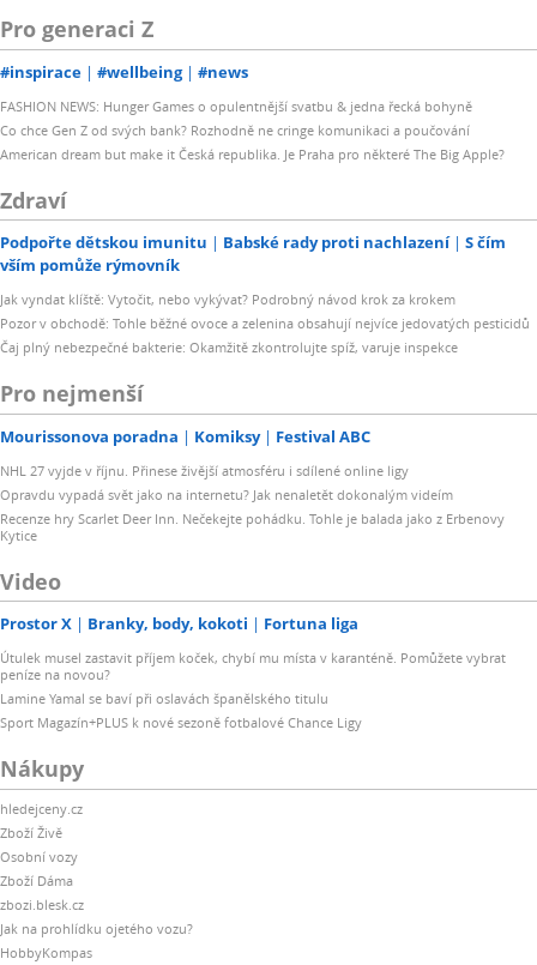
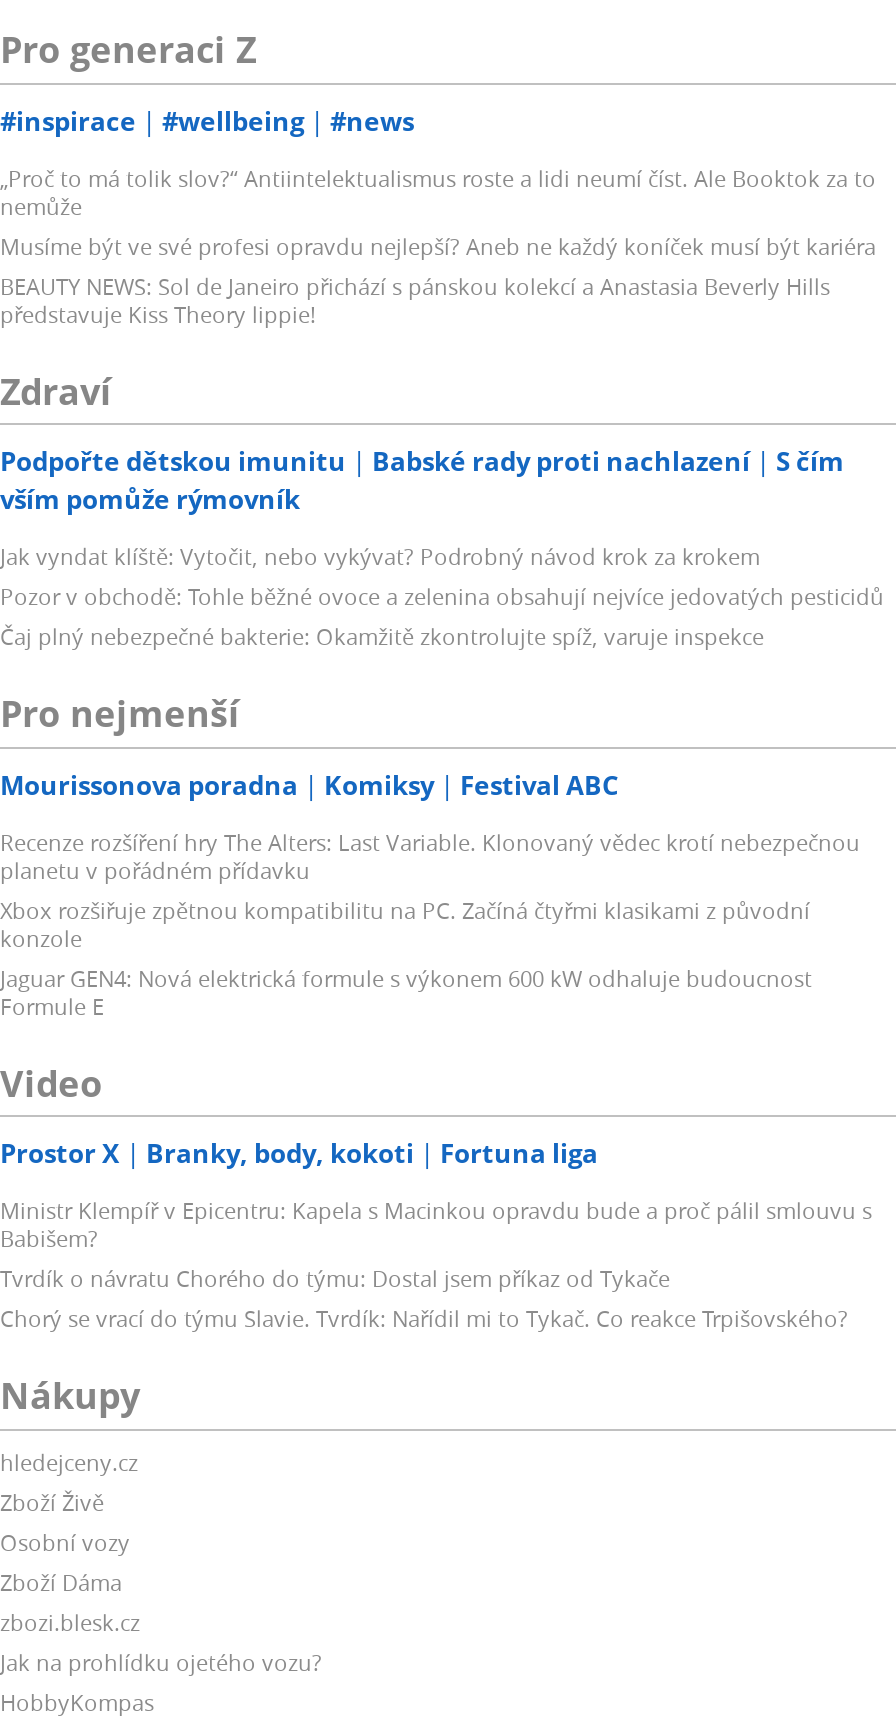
[0,96,505,162] FASHION NEWS: Hunger Games o opulentnější svatbu & jedna řecká bohyně | Co chce Gen Z od svých bank? Rozhodně ne cringe komunikaci a poučování | American dream but make it Česká republika. Je Praha pro některé The Big Apple? -> [0,162,876,328] „Proč to má tolik slov?“ Antiintelektualismus roste a lidi neumí číst. Ale Booktok za to | nemůže | Musíme být ve své profesi opravdu nejlepší? Aneb ne každý koníček musí být kariéra | BEAUTY NEWS: Sol de Janeiro přichází s pánskou kolekcí a Anastasia Beverly Hills | představuje Kiss Theory lippie!
[0,461,505,544] NHL 27 vyjde v říjnu. Přinese živější atmosféru i sdílené online ligy | Opravdu vypadá svět jako na internetu? Jak nenaletět dokonalým videím | Recenze hry Scarlet Deer Inn. Nečekejte pohádku. Tohle je balada jako z Erbenovy | Kytice -> [0,826,860,1020] Recenze rozšíření hry The Alters: Last Variable. Klonovaný vědec krotí nebezpečnou | planetu v pořádném přídavku | Xbox rozšiřuje zpětnou kompatibilitu na PC. Začíná čtyřmi klasikami z původní | konzole | Jaguar GEN4: Nová elektrická formule s výkonem 600 kW odhaluje budoucnost | Formule E
[0,649,506,731] Útulek musel zastavit příjem koček, chybí mu místa v karanténě. Pomůžete vybrat | peníze na novou? | Lamine Yamal se baví při oslavách španělského titulu | Sport Magazín+PLUS k nové sezoně fotbalové Chance Ligy -> [0,1195,872,1333] Ministr Klempíř v Epicentru: Kapela s Macinkou opravdu bude a proč pálil smlouvu s | Babišem? | Tvrdík o návratu Chorého do týmu: Dostal jsem příkaz od Tykače | Chorý se vrací do týmu Slavie. Tvrdík: Nařídil mi to Tykač. Co reakce Trpišovského?

